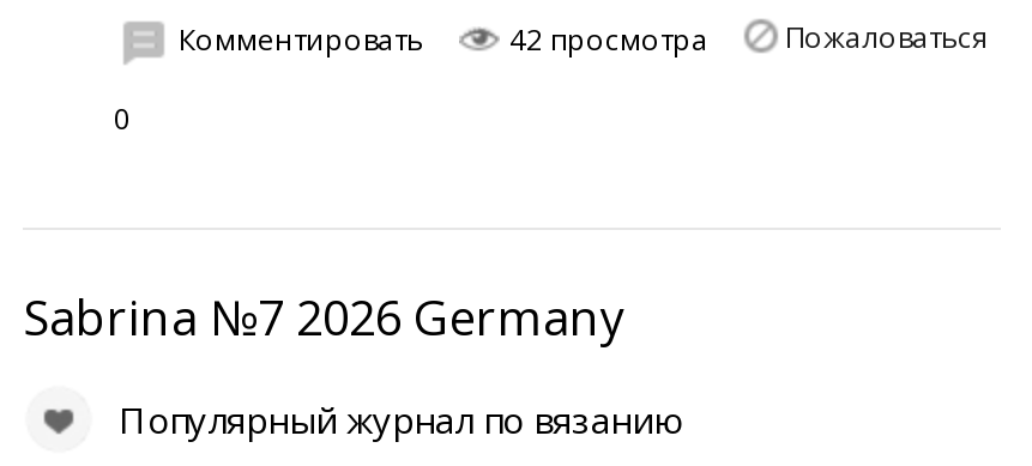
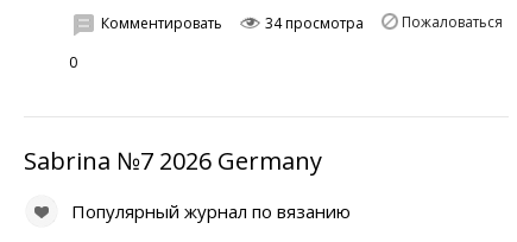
[179,16,989,60] Комментировать 42 просмотра Пожаловаться -> [101,12,503,33] Комментировать 34 просмотра Пожаловаться

